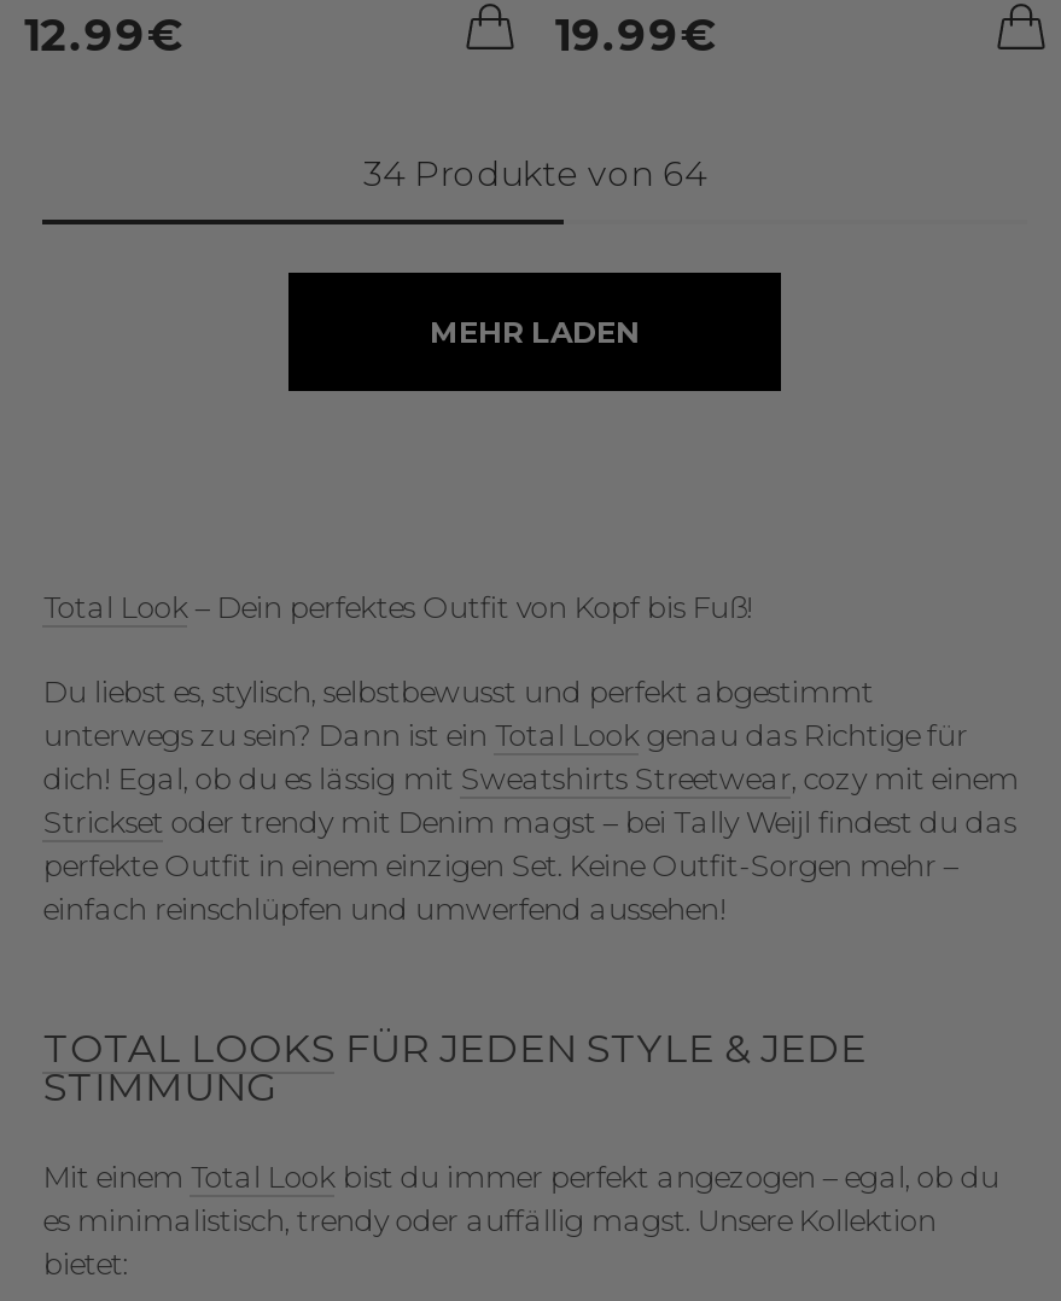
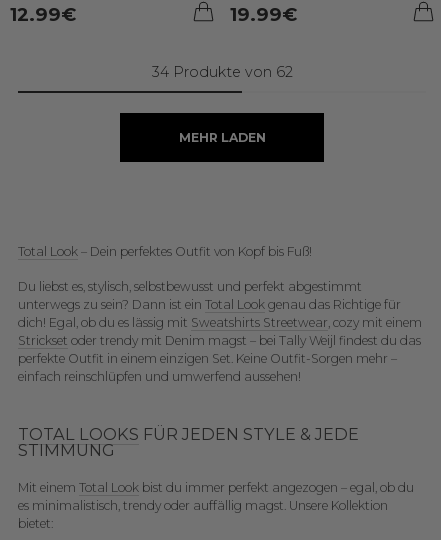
[363,151,706,194] 34 Produkte von 64 -> [151,62,292,80] 34 Produkte von 62

